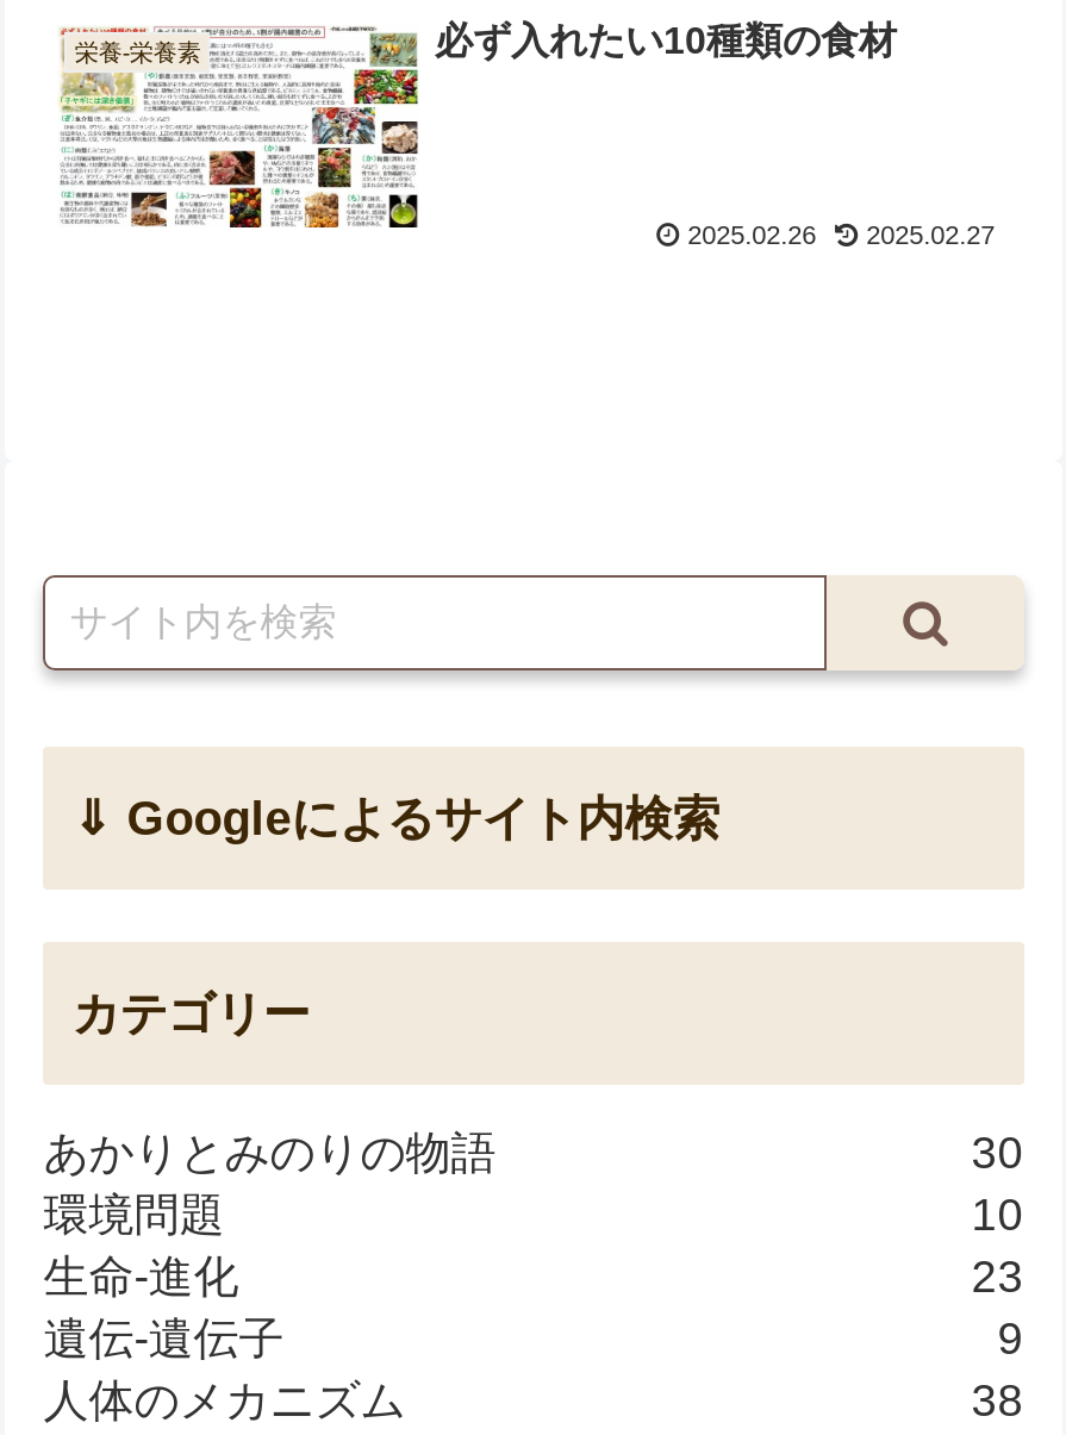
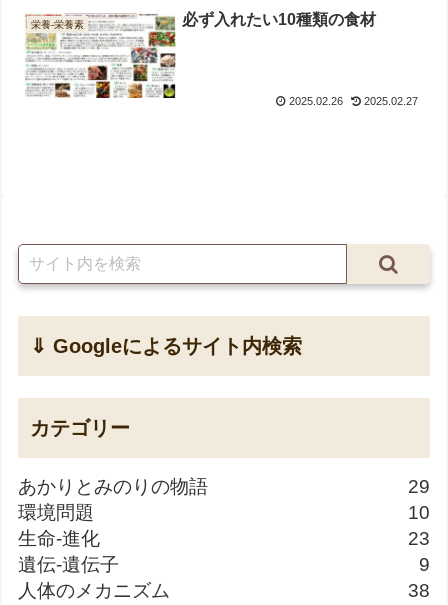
[971,1128,1024,1178] 30 -> [408,476,430,497] 29

